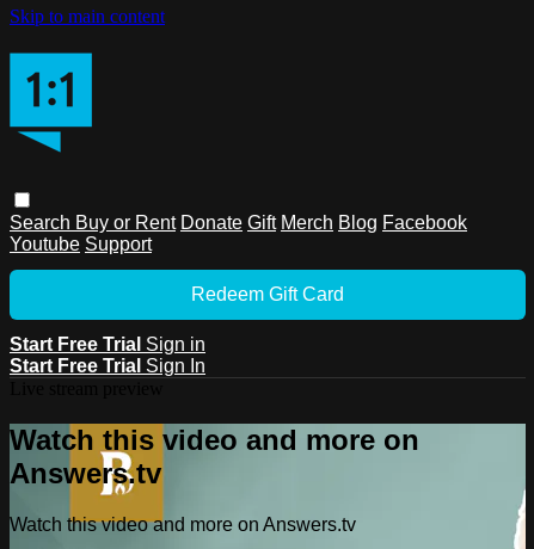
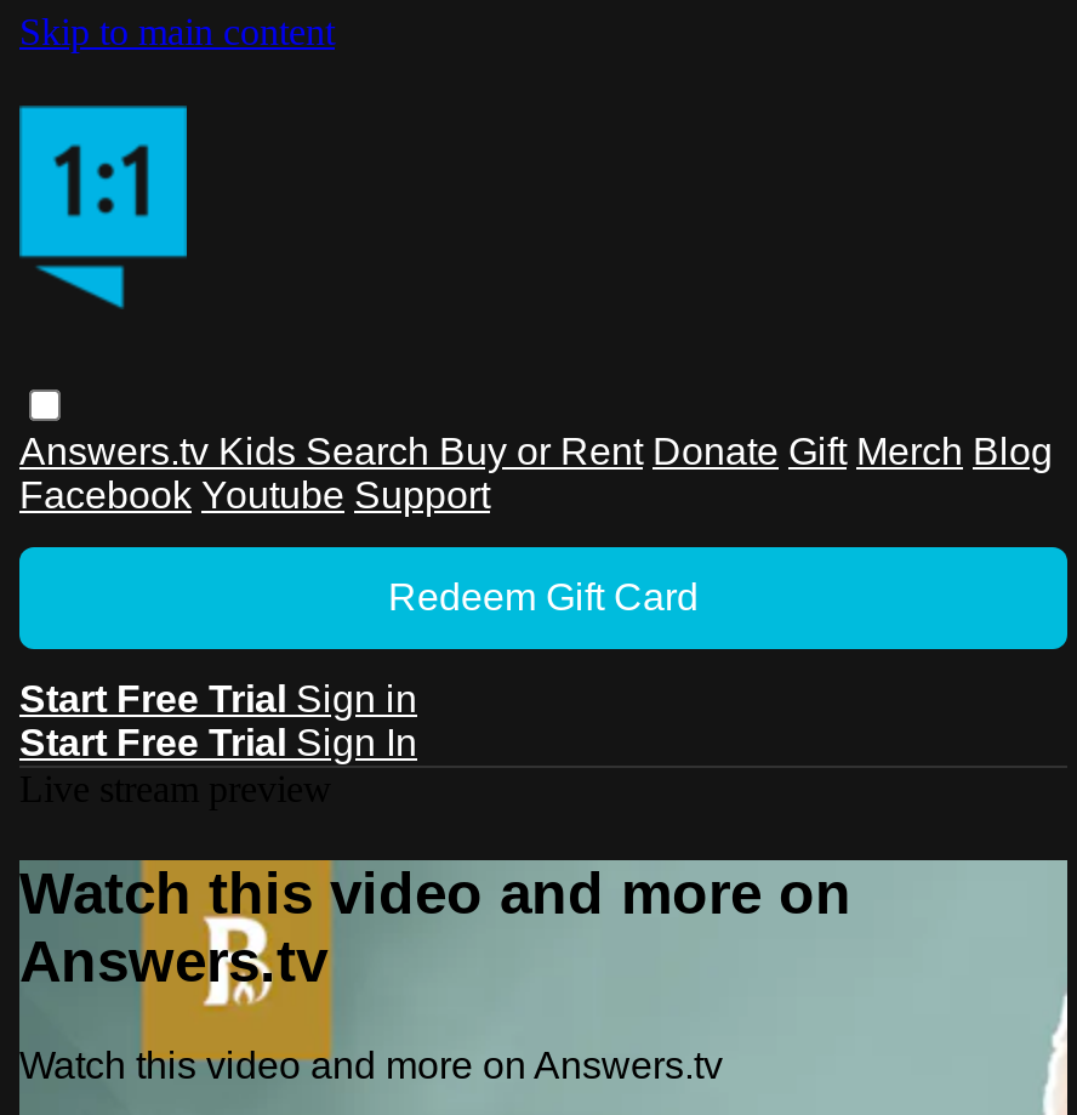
[10,212,467,254] Search Buy or Rent Donate Gift Merch Blog Facebook | Youtube Support -> [19,430,1053,515] Answers.tv Kids Search Buy or Rent Donate Gift Merch Blog | Facebook Youtube Support

